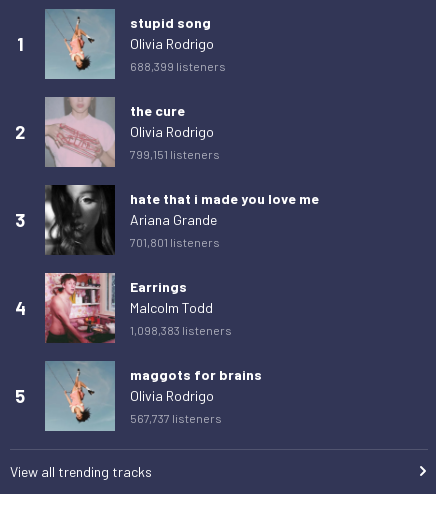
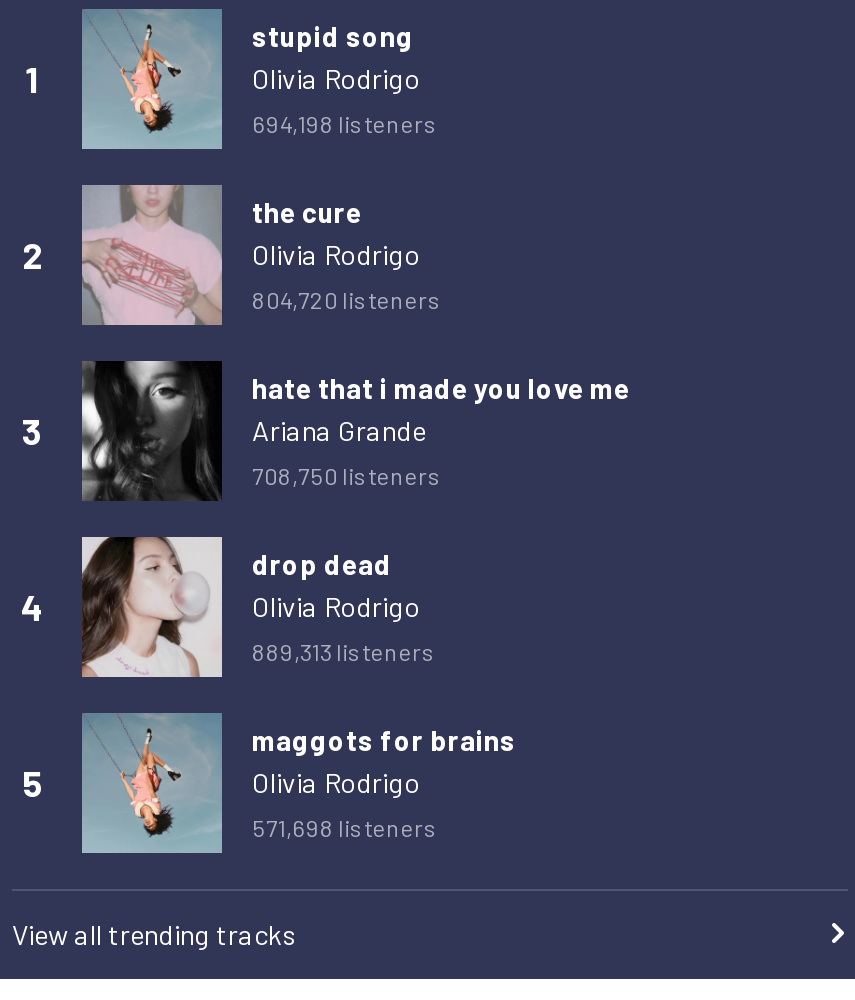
[130,59,226,73] 688,399 listeners -> [252,109,438,137] 694,198 listeners
[130,147,220,161] 799,151 listeners -> [252,285,442,313] 804,720 listeners
[130,235,220,249] 701,801 listeners -> [252,461,442,489] 708,750 listeners
[44,272,232,343] [image] | Earrings | Malcolm Todd | 1,098,383 listeners -> [82,535,436,679] [image] | drop dead | Olivia Rodrigo | 889,313 listeners
[130,411,222,425] 567,737 listeners -> [252,813,438,841] 571,698 listeners

